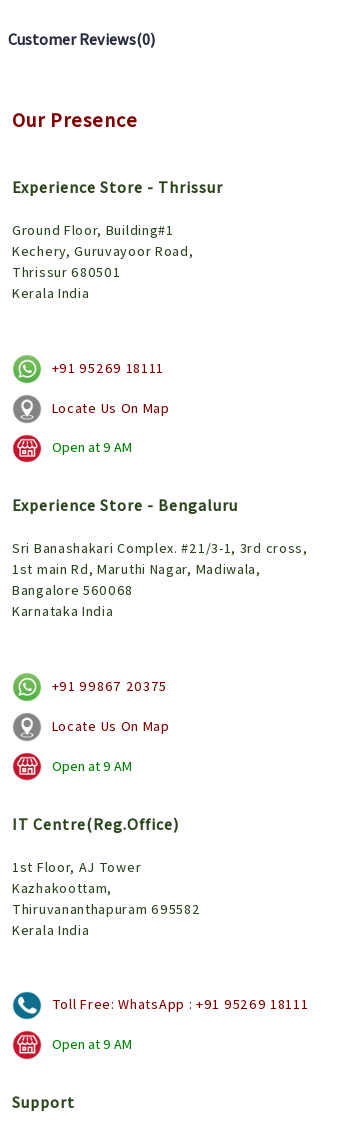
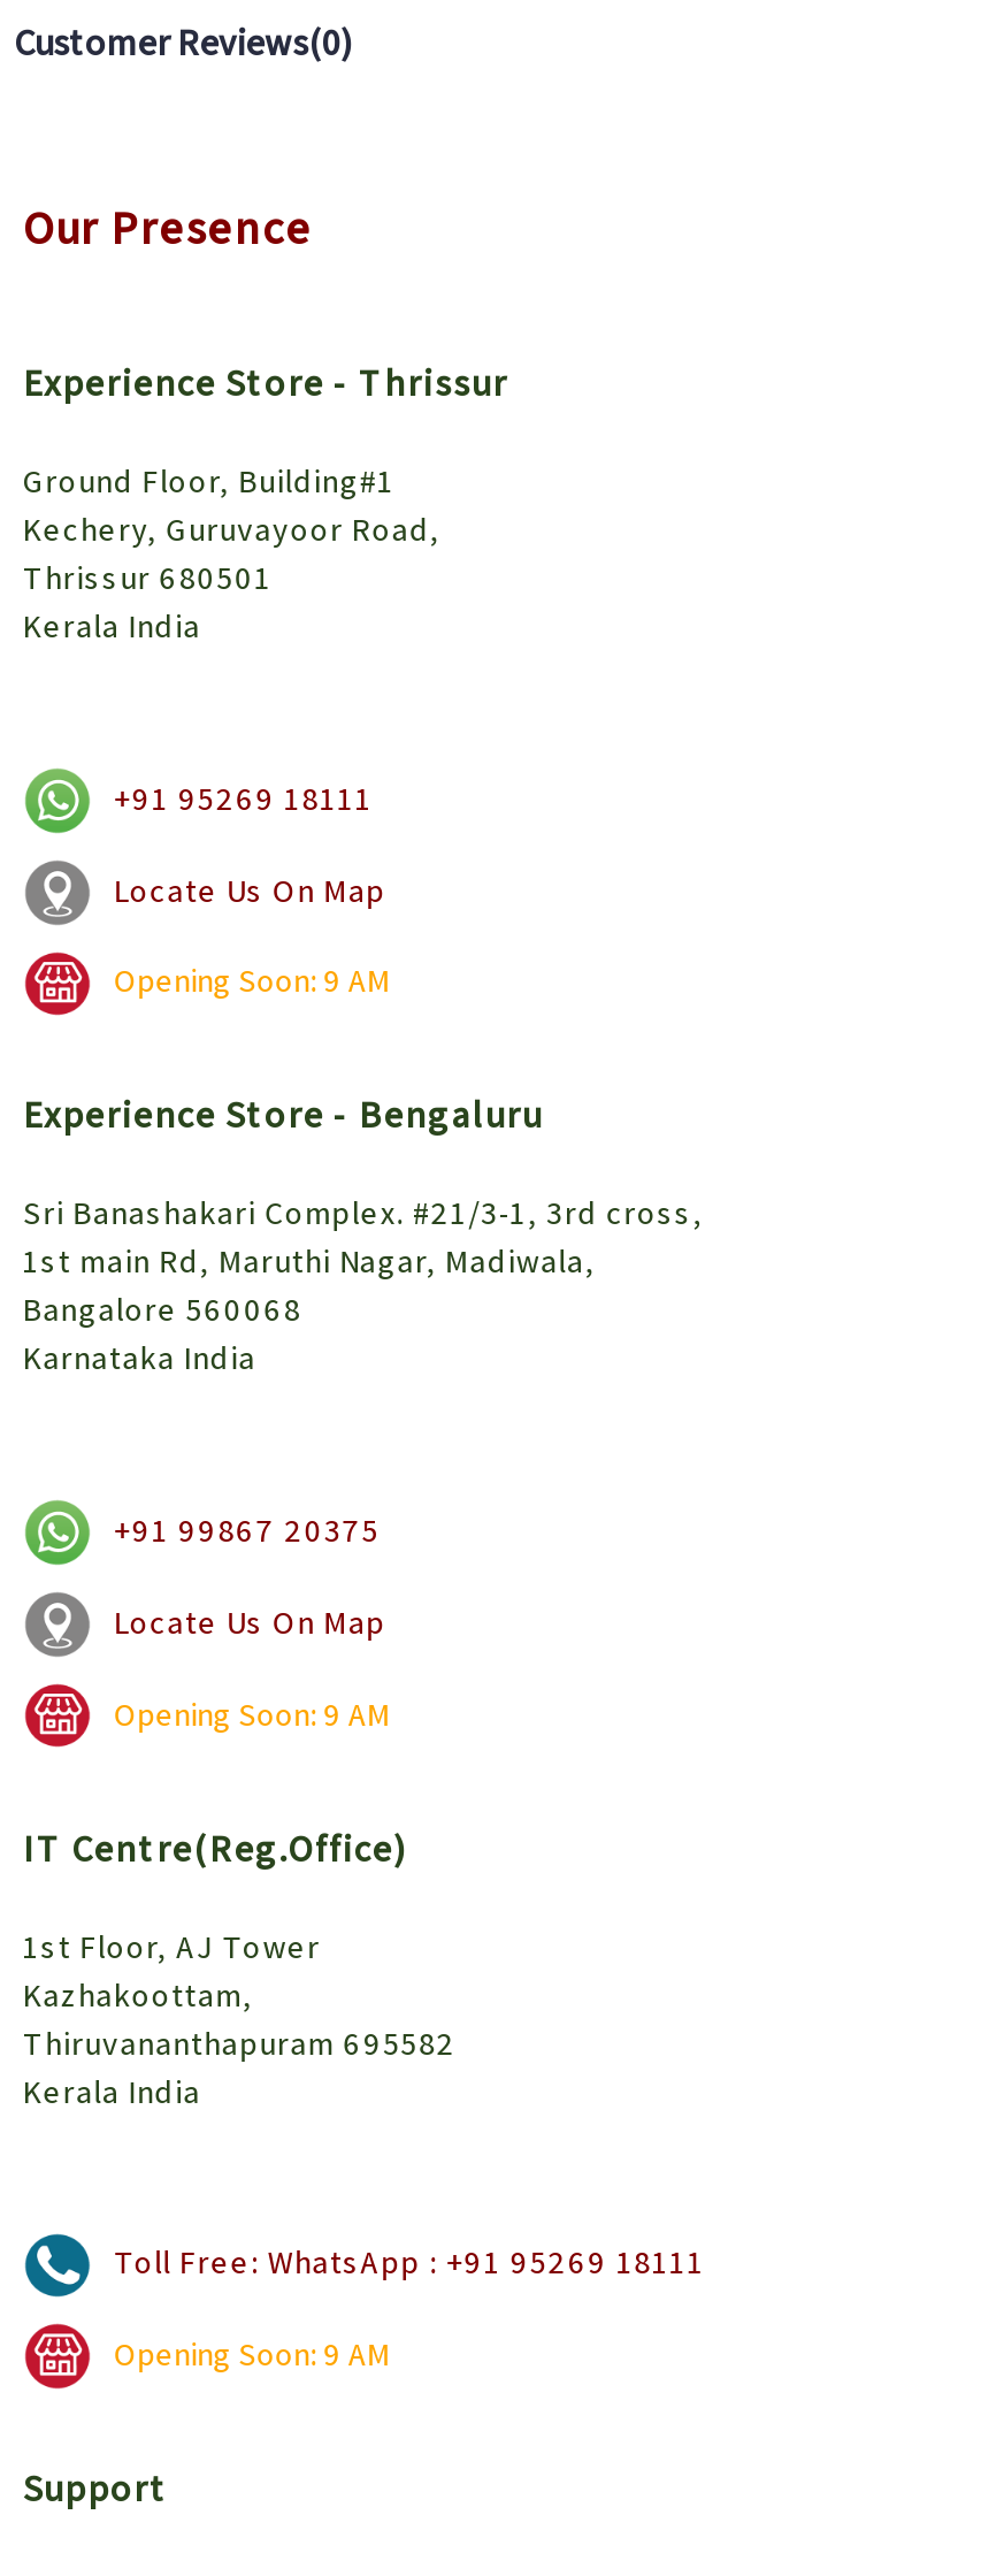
[52,438,132,456] Open at 9 AM -> [114,960,390,1002] Opening Soon: 9 AM
[52,757,132,775] Open at 9 AM -> [114,1693,390,1734] Opening Soon: 9 AM
[52,1035,132,1053] Open at 9 AM -> [114,2334,390,2375] Opening Soon: 9 AM

